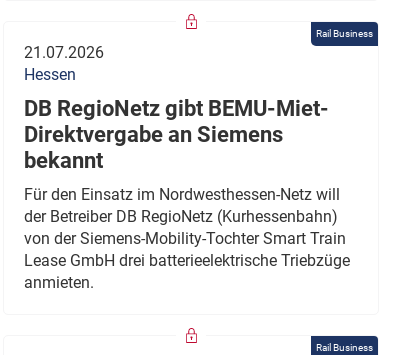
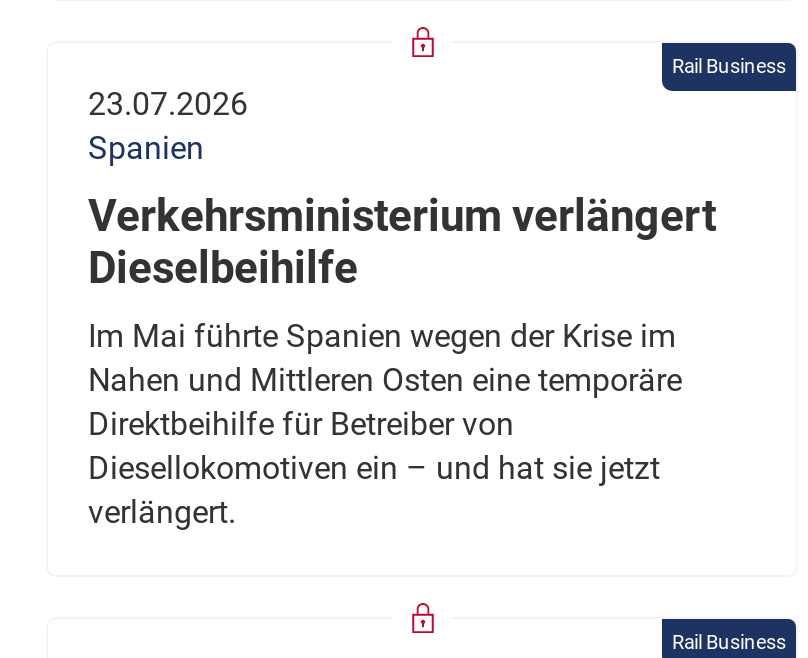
[24,42,104,83] 21.07.2026 | Hessen -> [88,85,248,167] 23.07.2026 | Spanien
[24,95,329,172] DB RegioNetz gibt BEMU-Miet- | Direktvergabe an Siemens | bekannt -> [88,191,716,293] Verkehrsministerium verlängert | Dieselbeihilfe
[24,184,350,291] Für den Einsatz im Nordwesthessen-Netz will | der Betreiber DB RegioNetz (Kurhessenbahn) | von der Siemens-Mobility-Tochter Smart Train | Lease GmbH drei batterieelektrische Triebzüge | anmieten. -> [88,317,682,531] Im Mai führte Spanien wegen der Krise im | Nahen und Mittleren Osten eine temporäre | Direktbeihilfe für Betreiber von | Diesellokomotiven ein – und hat sie jetzt | verlängert.

